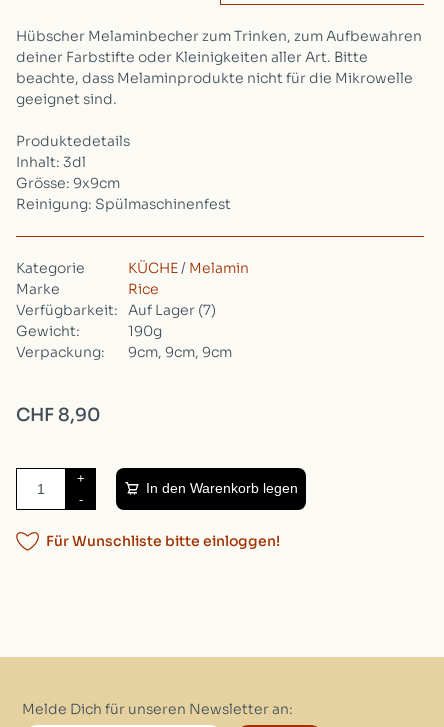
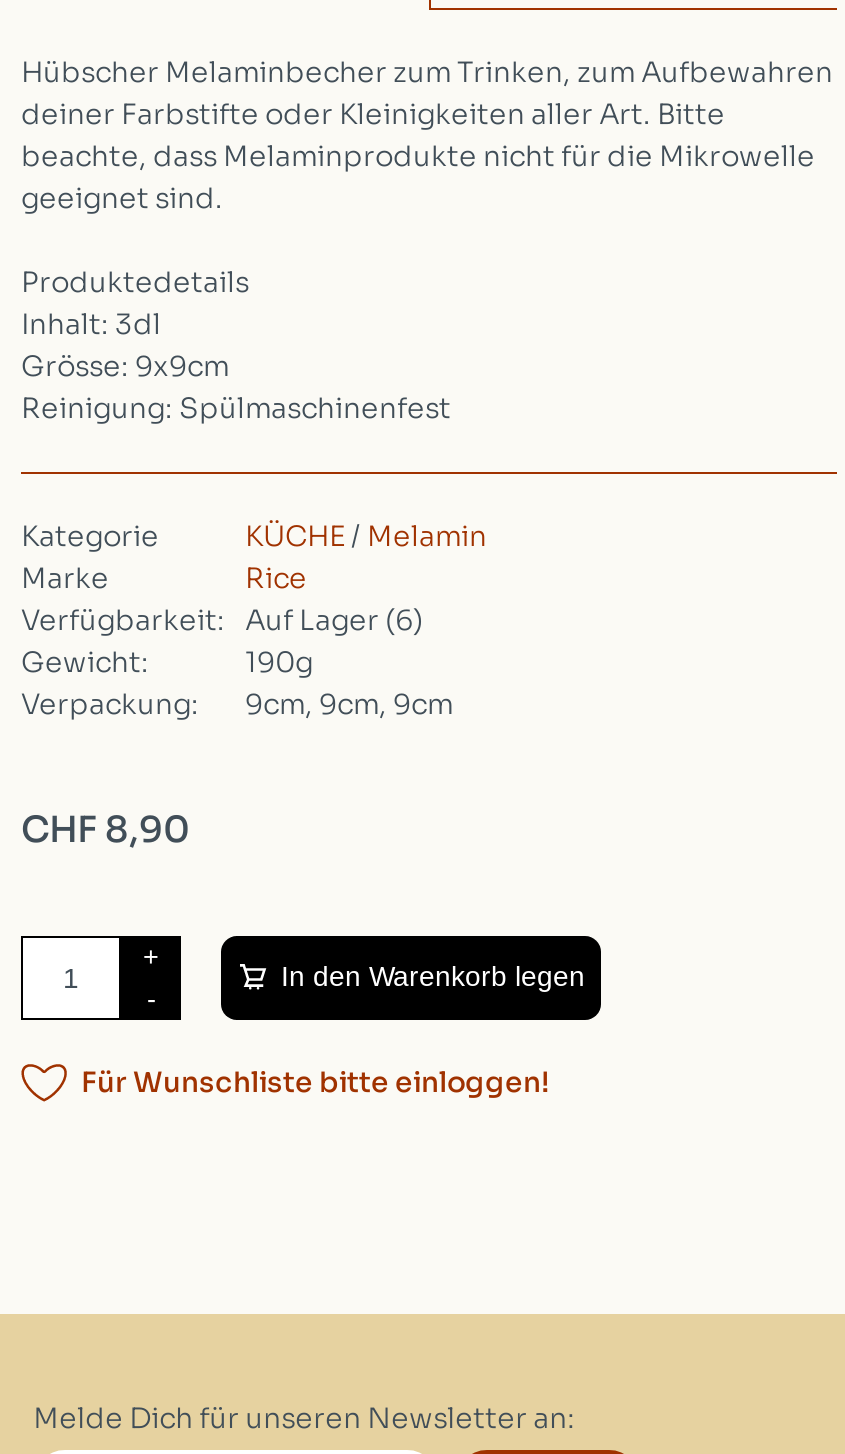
[16,300,216,318] Verfügbarkeit: Auf Lager (7) -> [21,601,423,637] Verfügbarkeit: Auf Lager (6)

